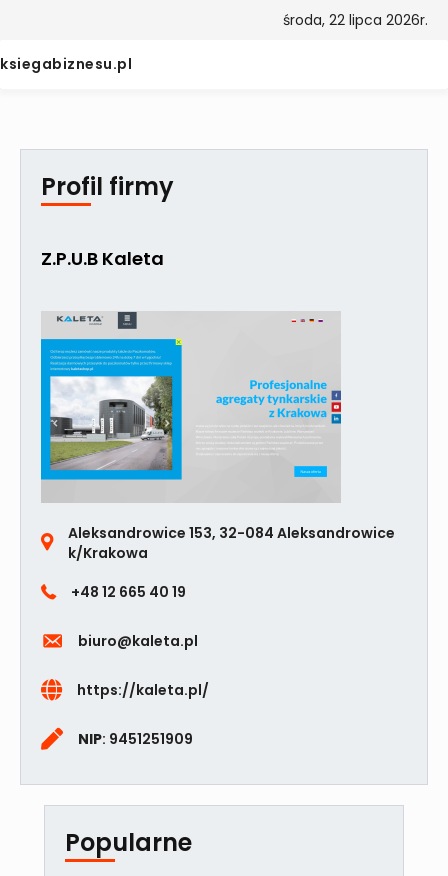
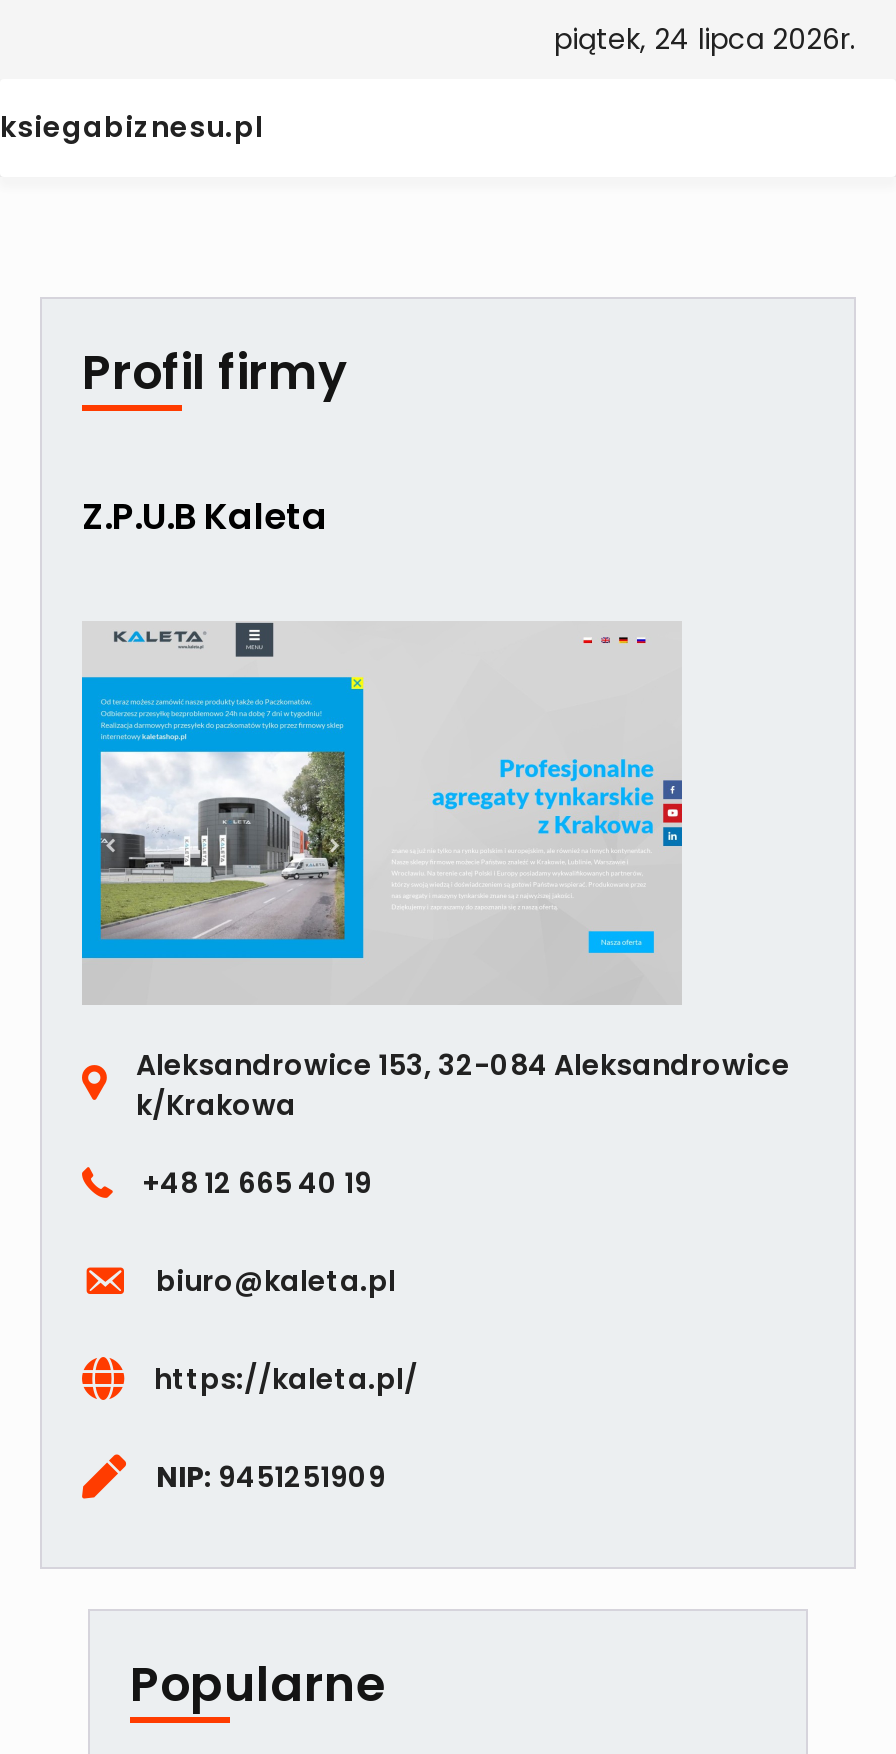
[283,10,428,30] środa, 22 lipca 2026r. -> [554,19,856,59] piątek, 24 lipca 2026r.

